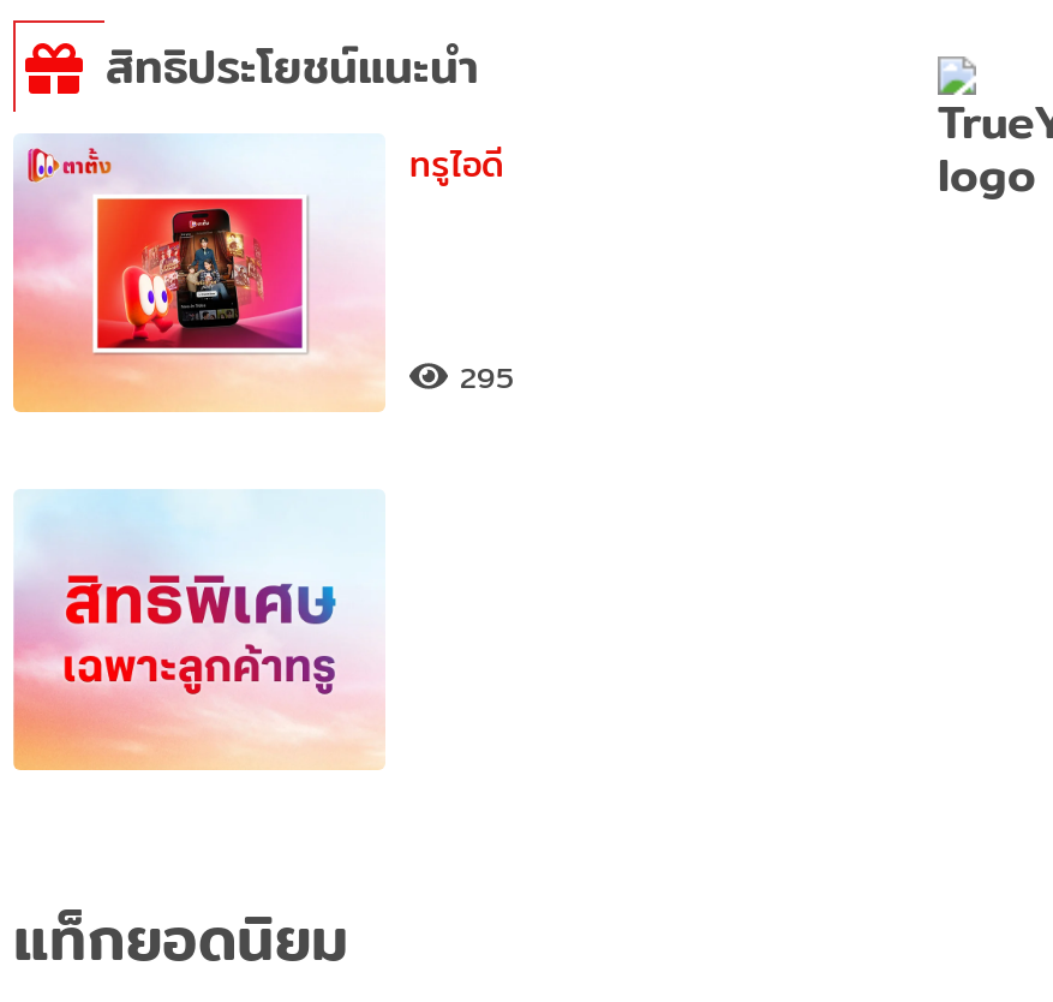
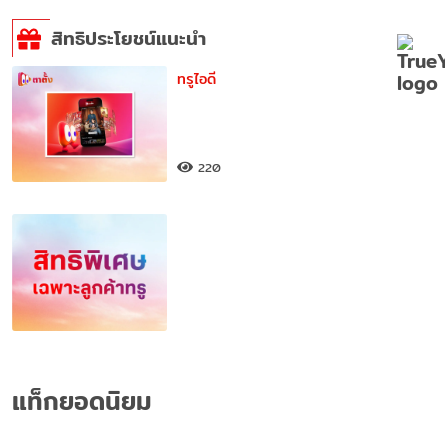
[460,355,513,401] 295 -> [198,158,221,177] 220

